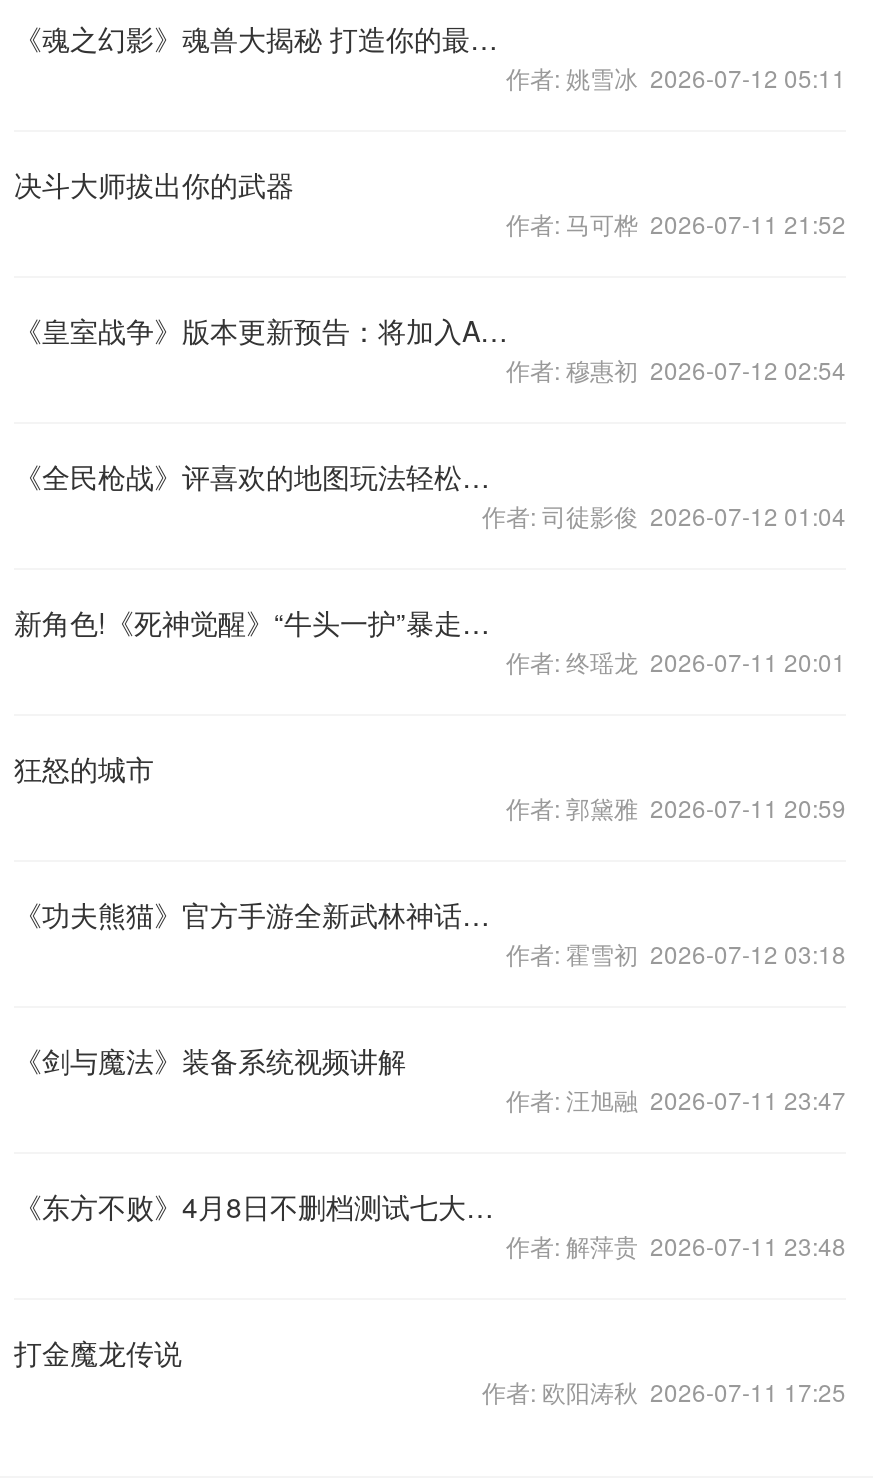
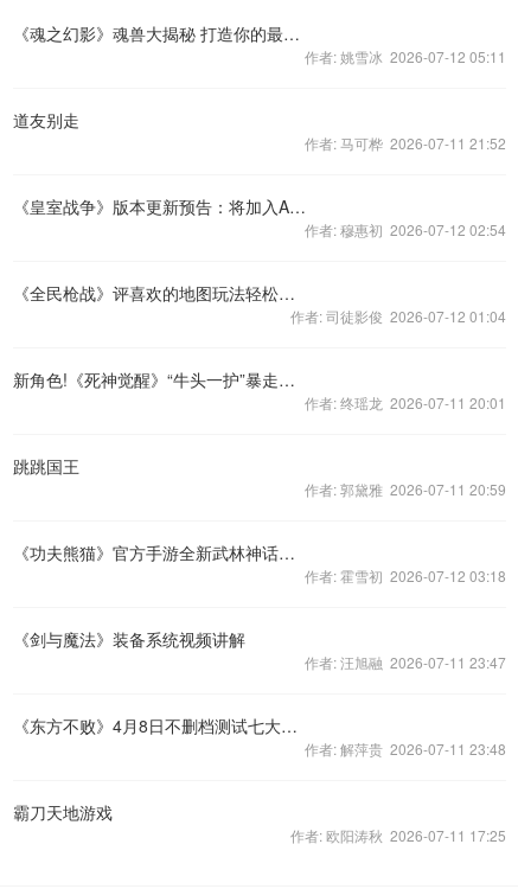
[14,164,294,204] 决斗大师拔出你的武器 -> [13,108,79,132] 道友别走
[14,748,154,788] 狂怒的城市 -> [13,454,79,478] 跳跳国王
[14,1332,182,1372] 打金魔龙传说 -> [13,800,113,824] 霸刀天地游戏

